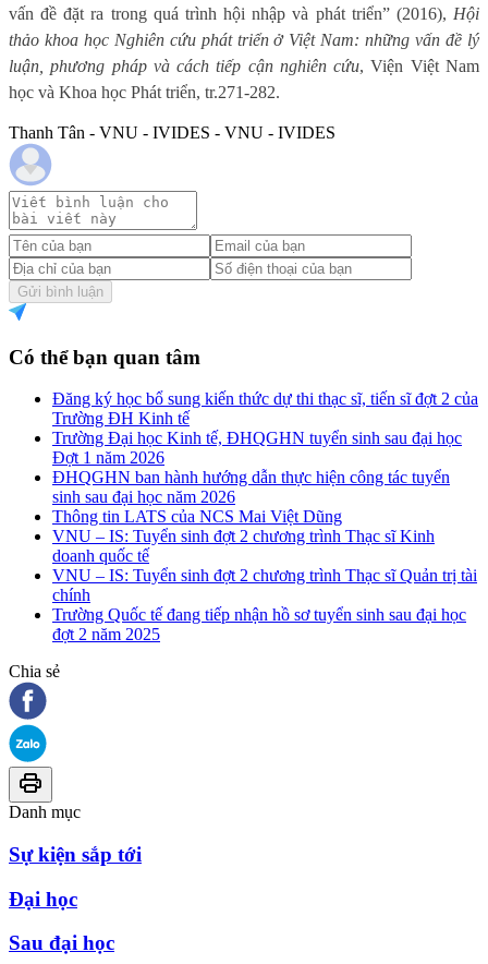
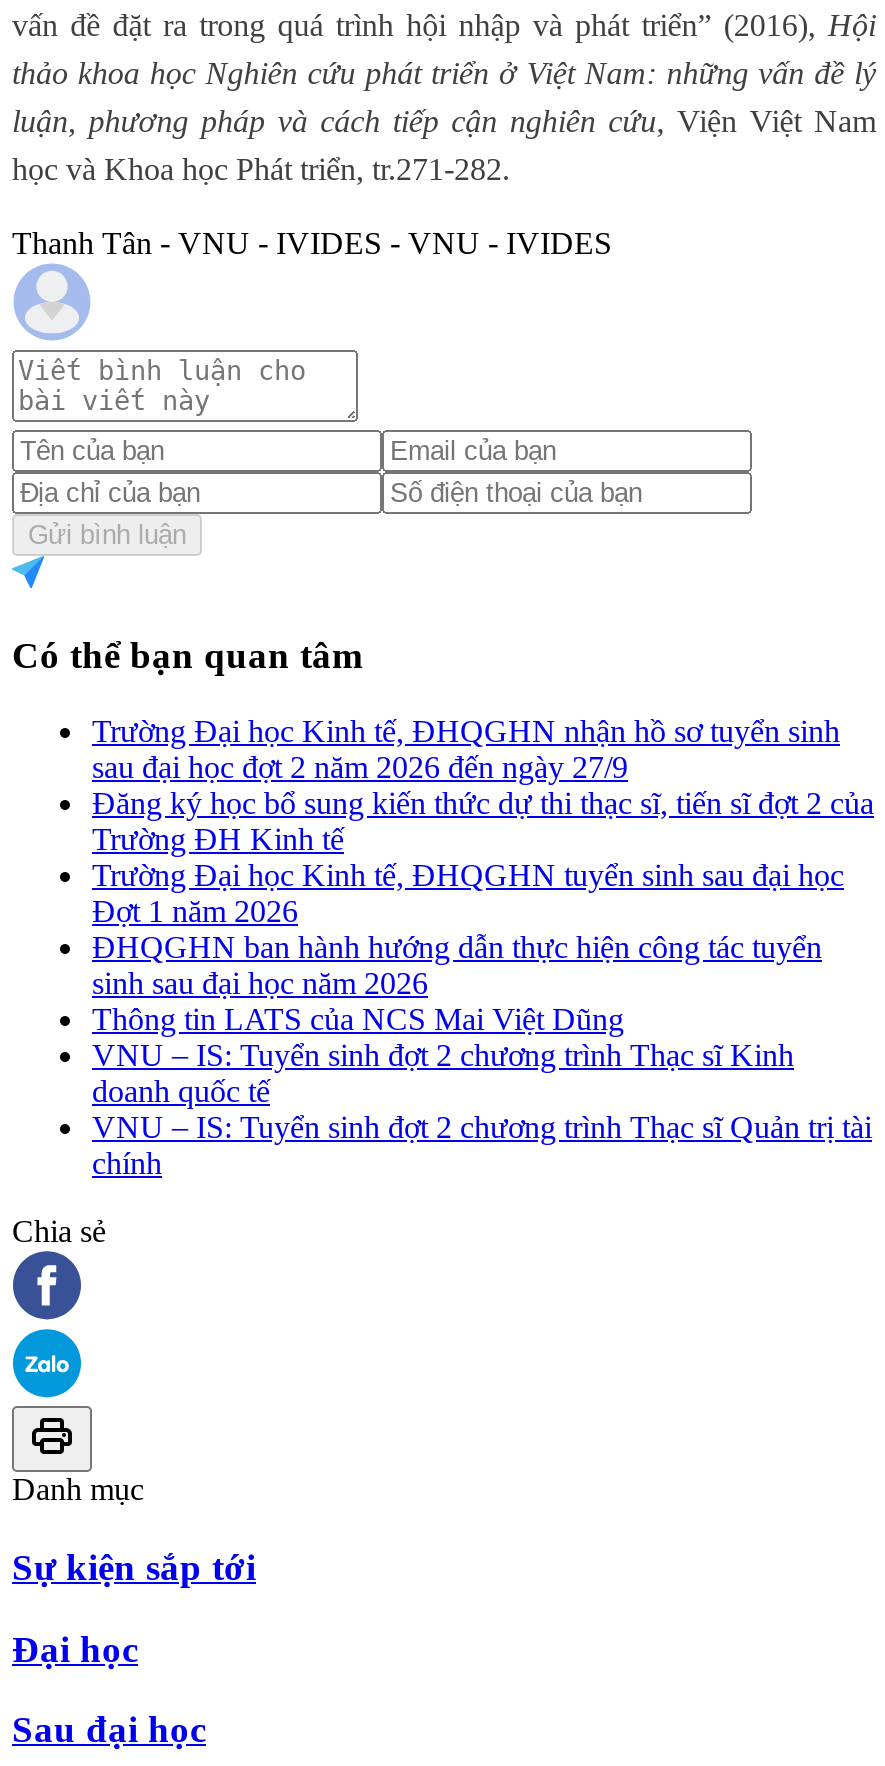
none -> [92,714,840,784] Trường Đại học Kinh tế, ĐHQGHN nhận hồ sơ tuyển sinh | sau đại học đợt 2 năm 2026 đến ngày 27/9
moved [52,390,478,604] -> [92,786,874,1180]: Đăng ký học bổ sung kiến thức dự thi thạc sĩ, tiến sĩ đợt 2 của | Trường ĐH Kinh tế | Trường Đại học Kinh tế, ĐHQGHN tuyển sinh sau đại học | ... | VNU – IS: Tuyển sinh đợt 2 chương trình Thạc sĩ Quản trị tài | chính
[52,605,466,644] Trường Quốc tế đang tiếp nhận hồ sơ tuyển sinh sau đại học | đợt 2 năm 2025 -> none

